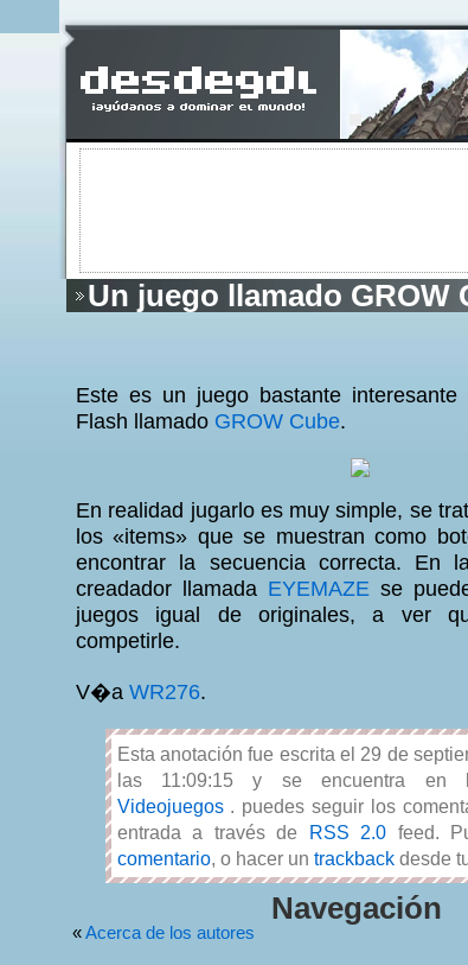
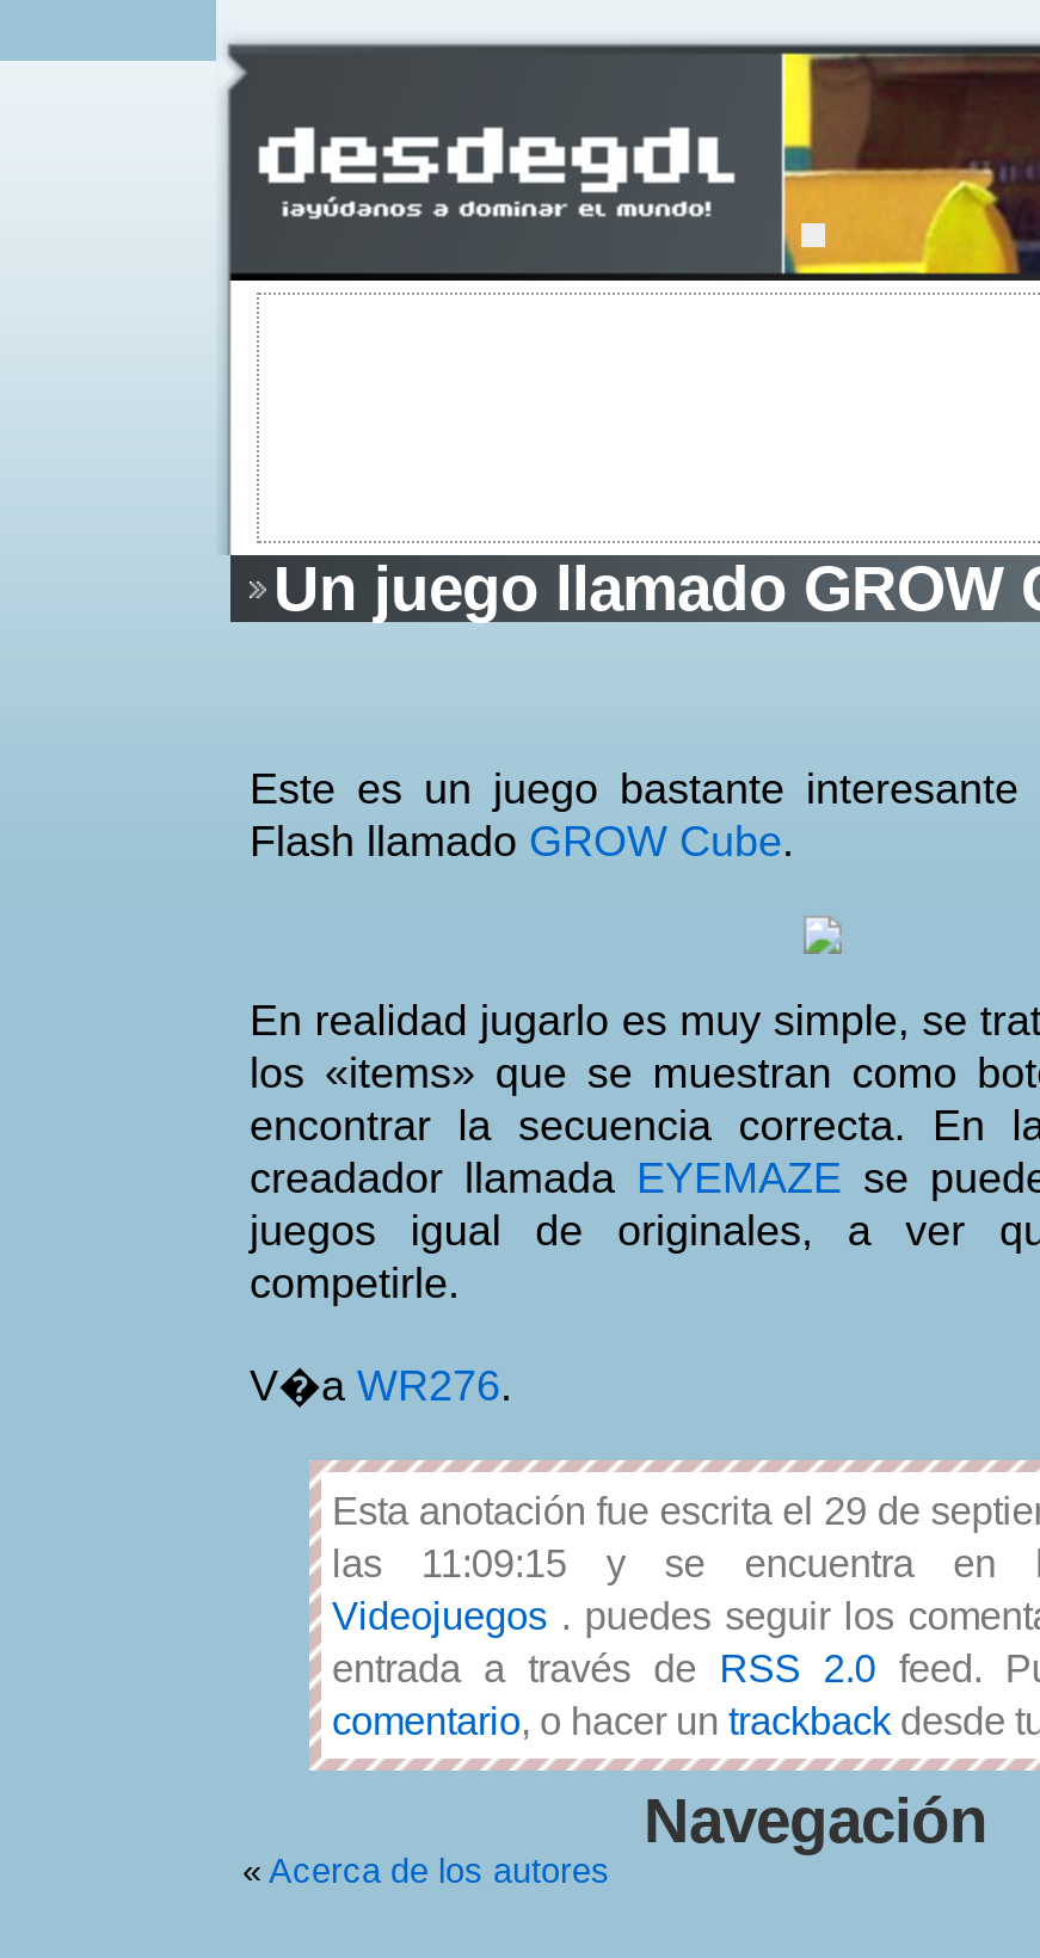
[340,28,464,140] [image] -> [782,51,1033,276] [image]

